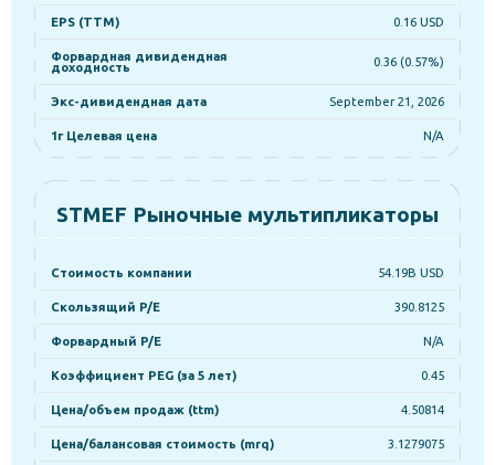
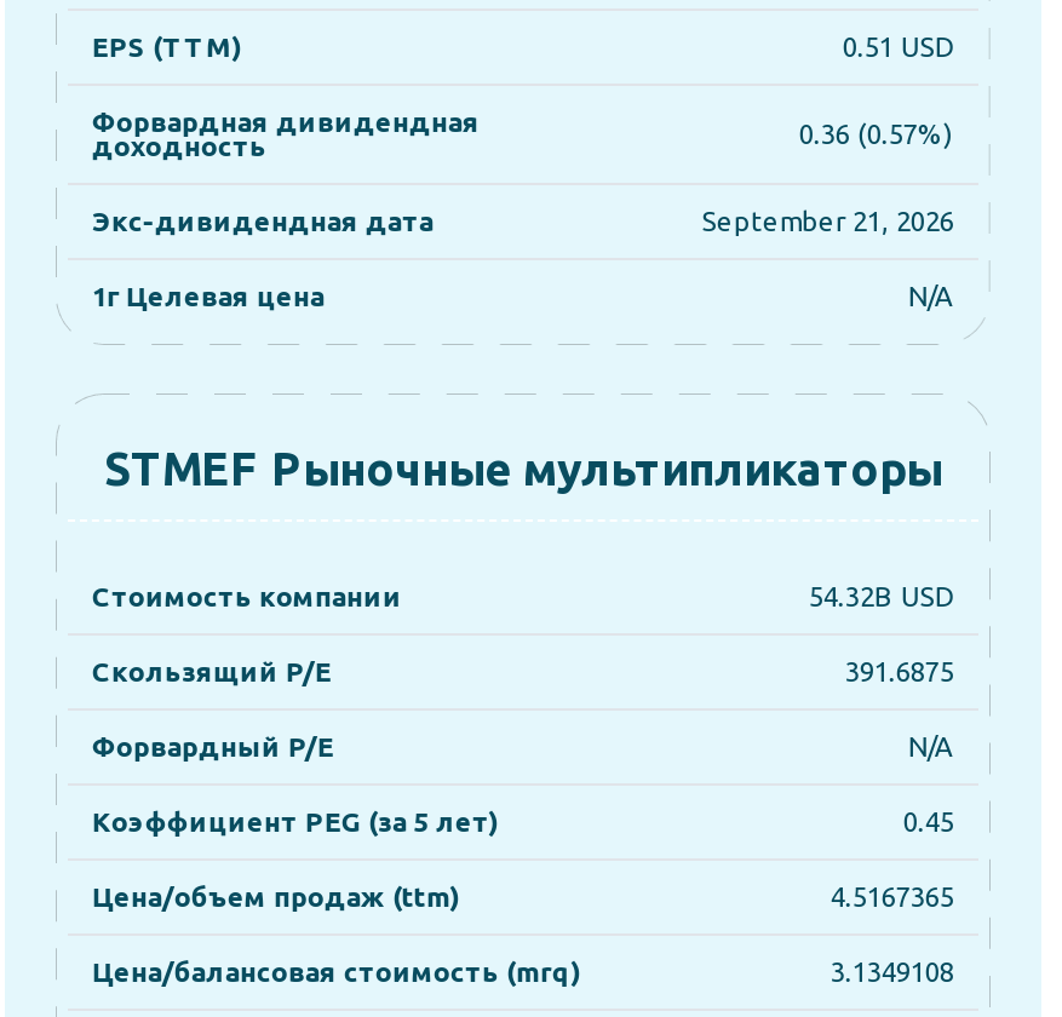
[393,15,444,29] 0.16 USD -> [843,31,954,63] 0.51 USD
[378,265,444,279] 54.19B USD -> [809,579,954,611] 54.32B USD
[394,299,444,313] 390.8125 -> [845,654,954,686] 391.6875
[401,402,444,416] 4.50814 -> [830,879,954,911] 4.5167365
[388,436,444,450] 3.1279075 -> [830,955,954,986] 3.1349108

